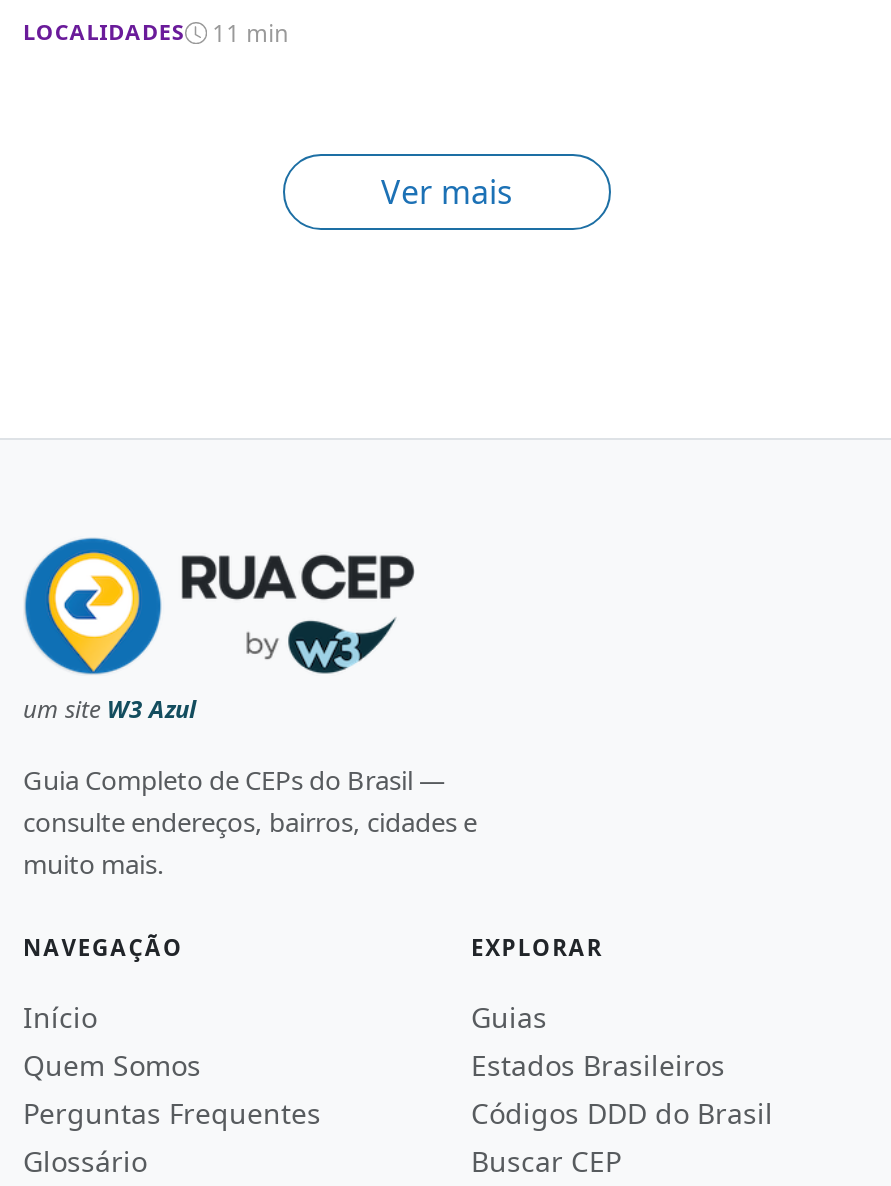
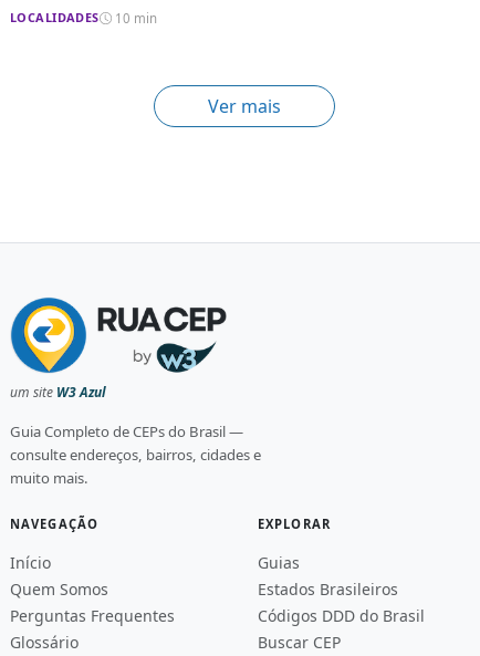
[23,17,288,48] LOCALIDADES 11 min -> [10,9,157,26] LOCALIDADES 10 min

